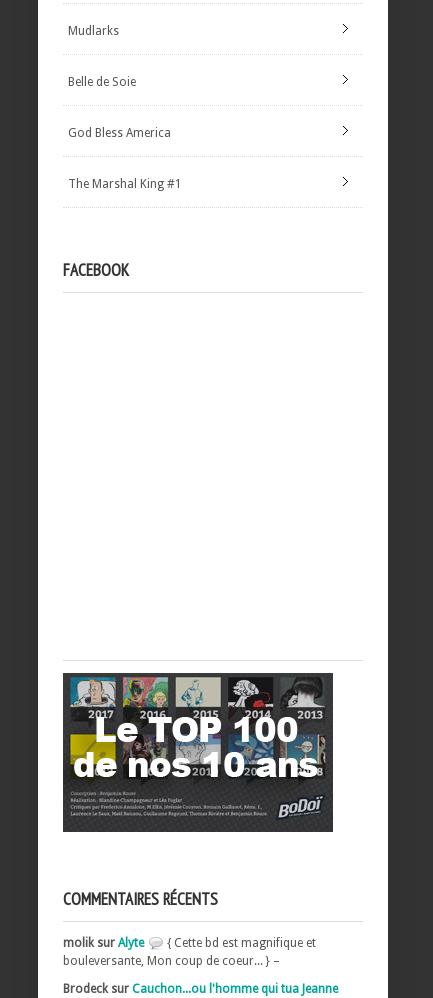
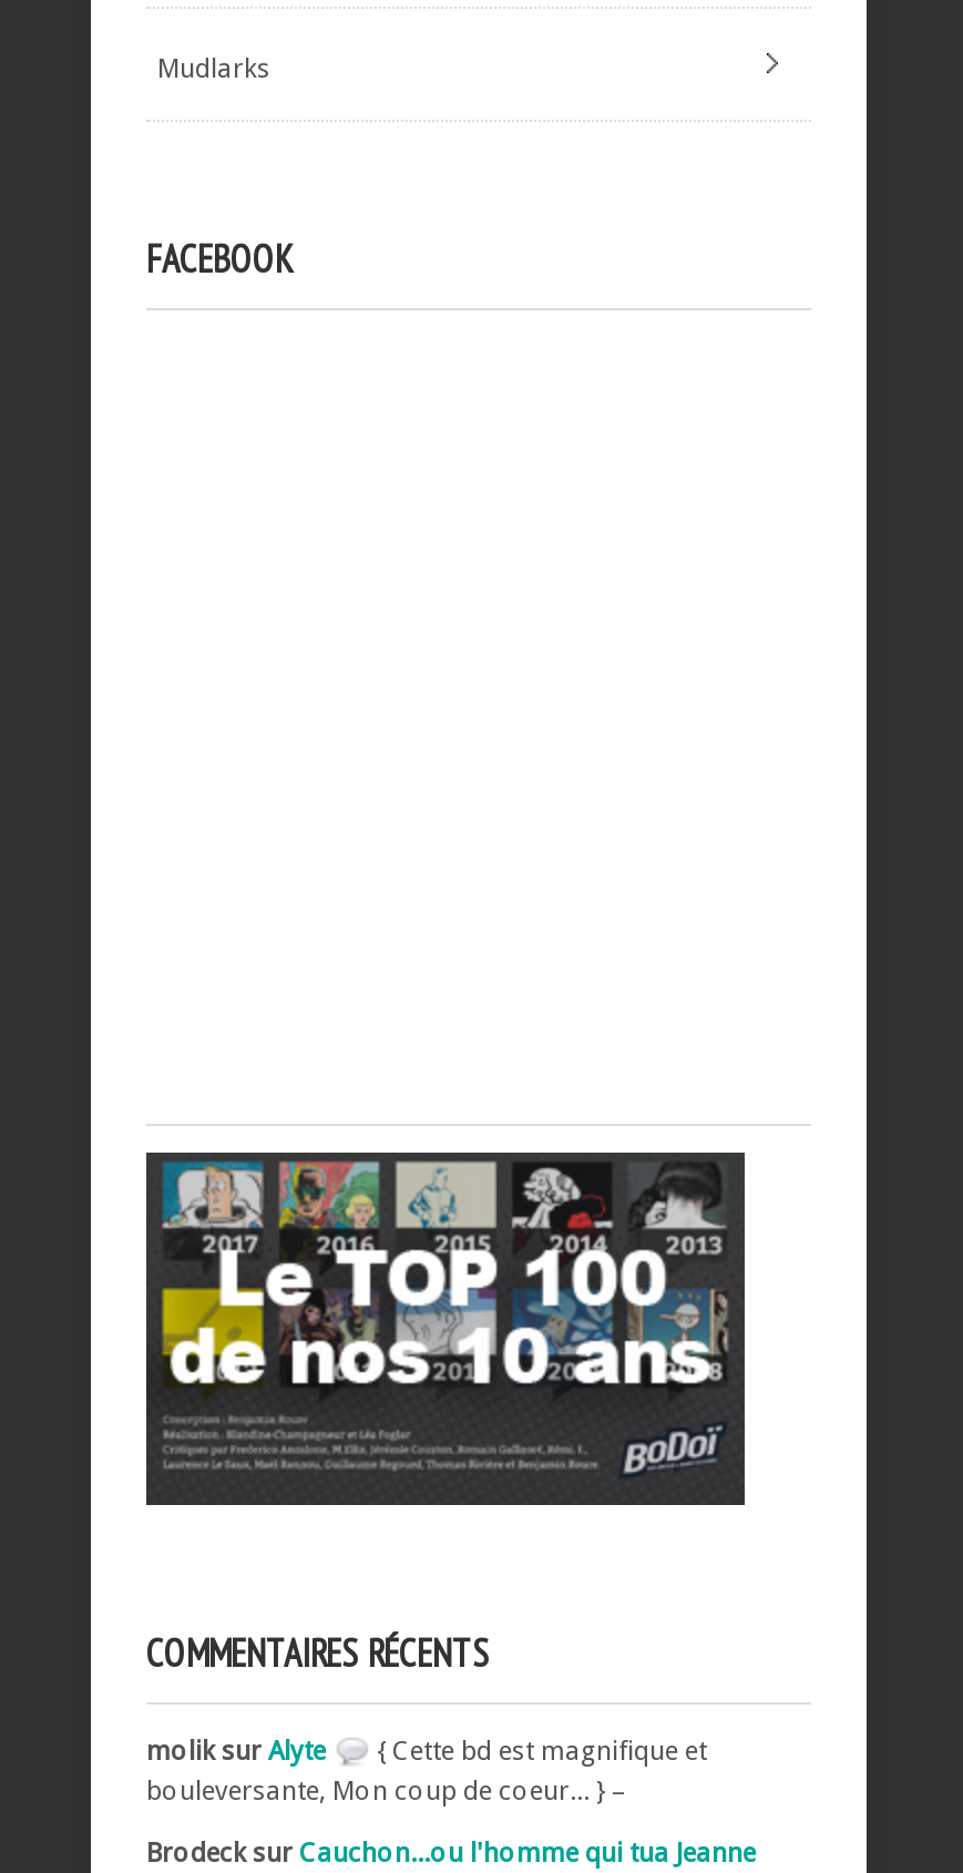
[68,75,136,89] Belle de Soie -> none
[68,126,171,140] God Bless America -> none
[68,177,182,191] The Marshal King #1 -> none

